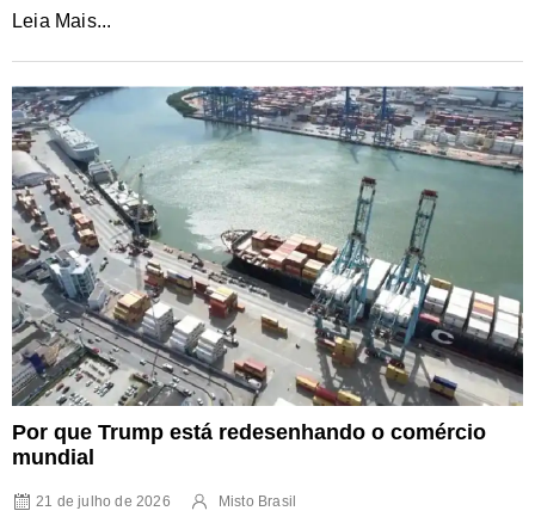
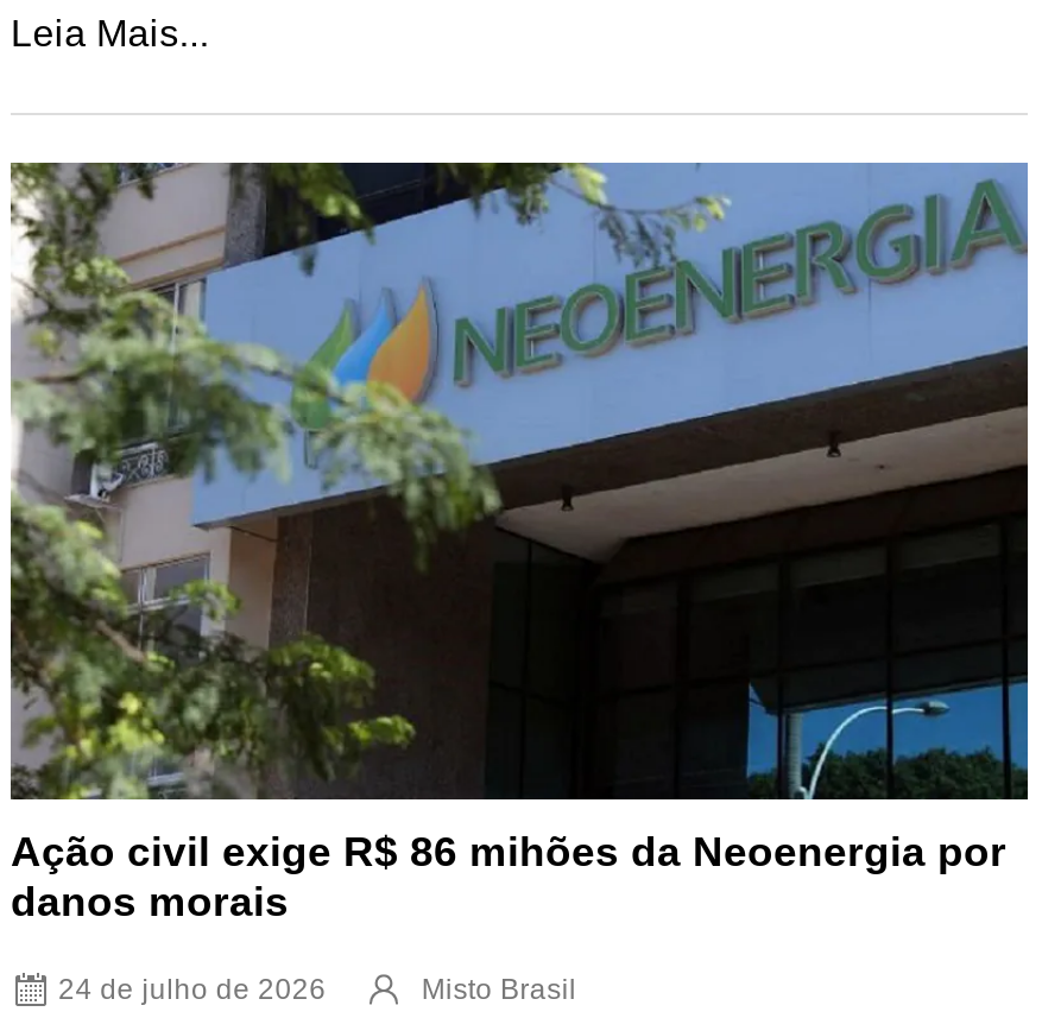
[11,86,524,469] [image] | Por que Trump está redesenhando o comércio | mundial -> [11,162,1030,924] [image] | Ação civil exige R$ 86 mihões da Neoenergia por | danos morais
[36,493,171,510] 21 de julho de 2026 -> [58,972,326,1005] 24 de julho de 2026

